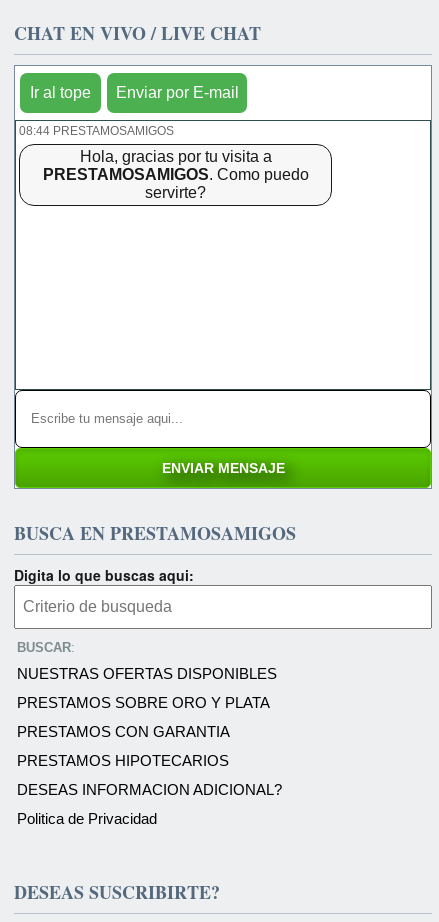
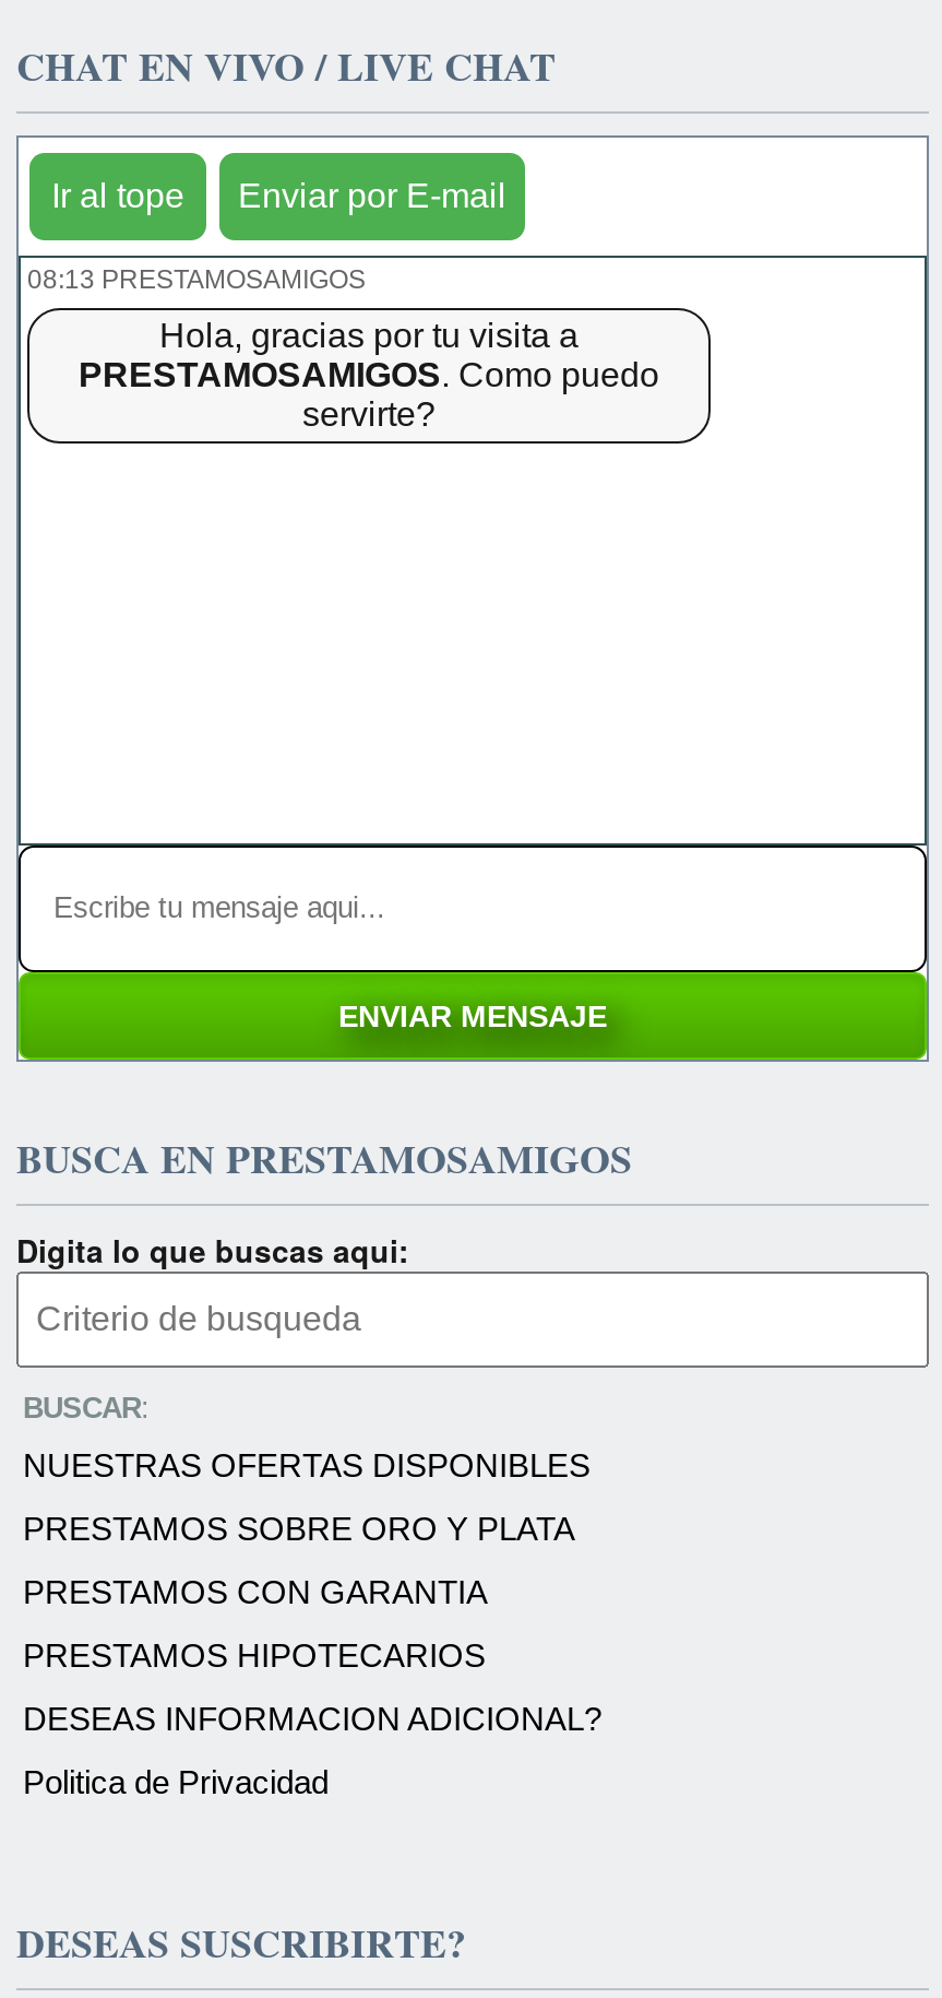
[19,124,174,138] 08:44 PRESTAMOSAMIGOS -> [27,264,366,295] 08:13 PRESTAMOSAMIGOS

